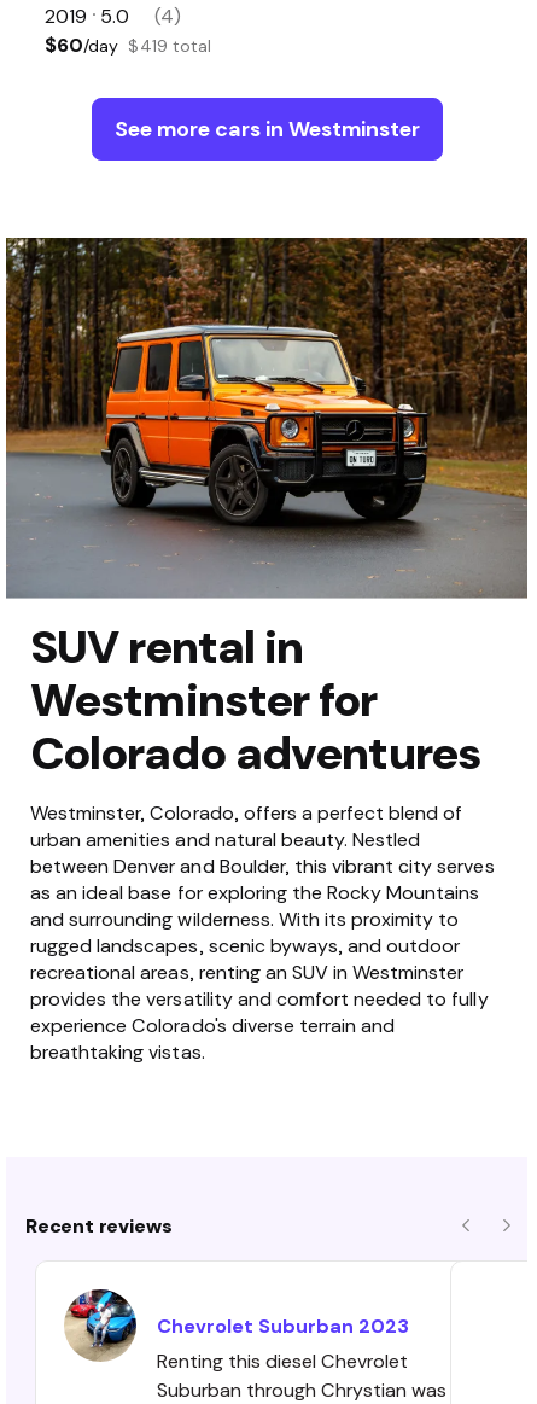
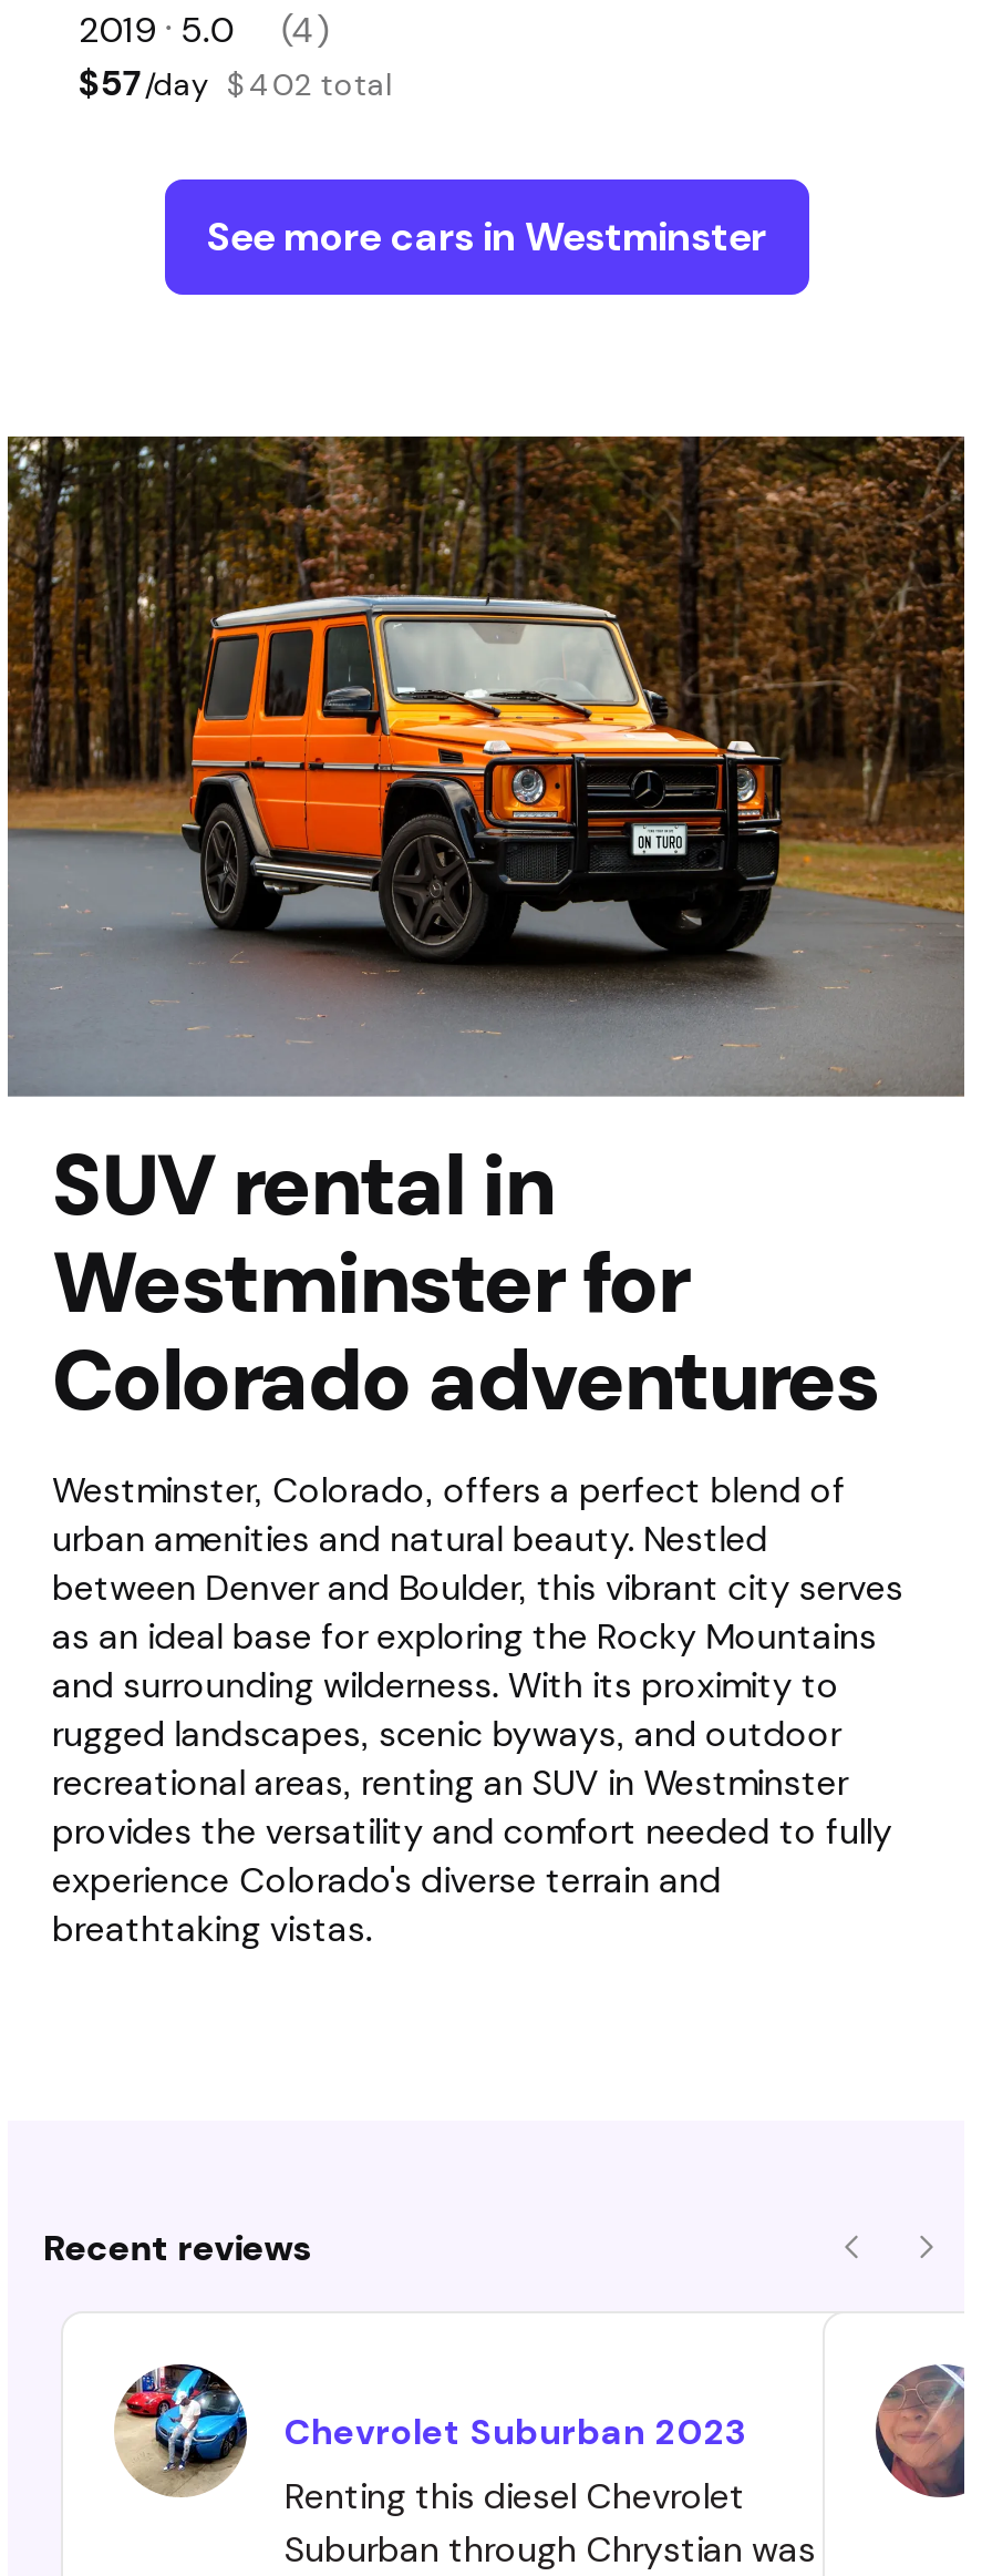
[45,34,212,56] $60/day $419 total -> [79,62,392,102] $57/day $402 total
none -> [874,2362,967,2500] [image]

